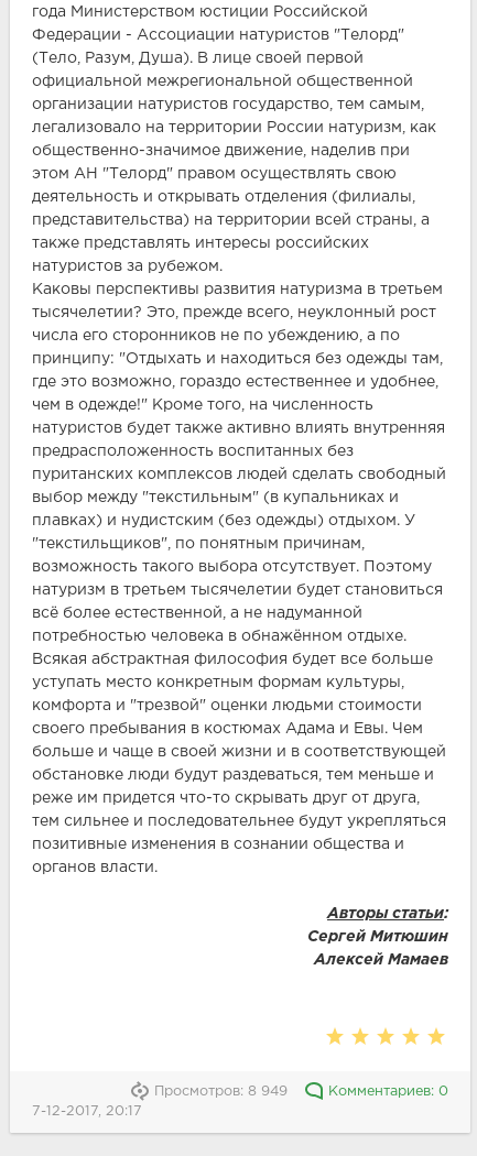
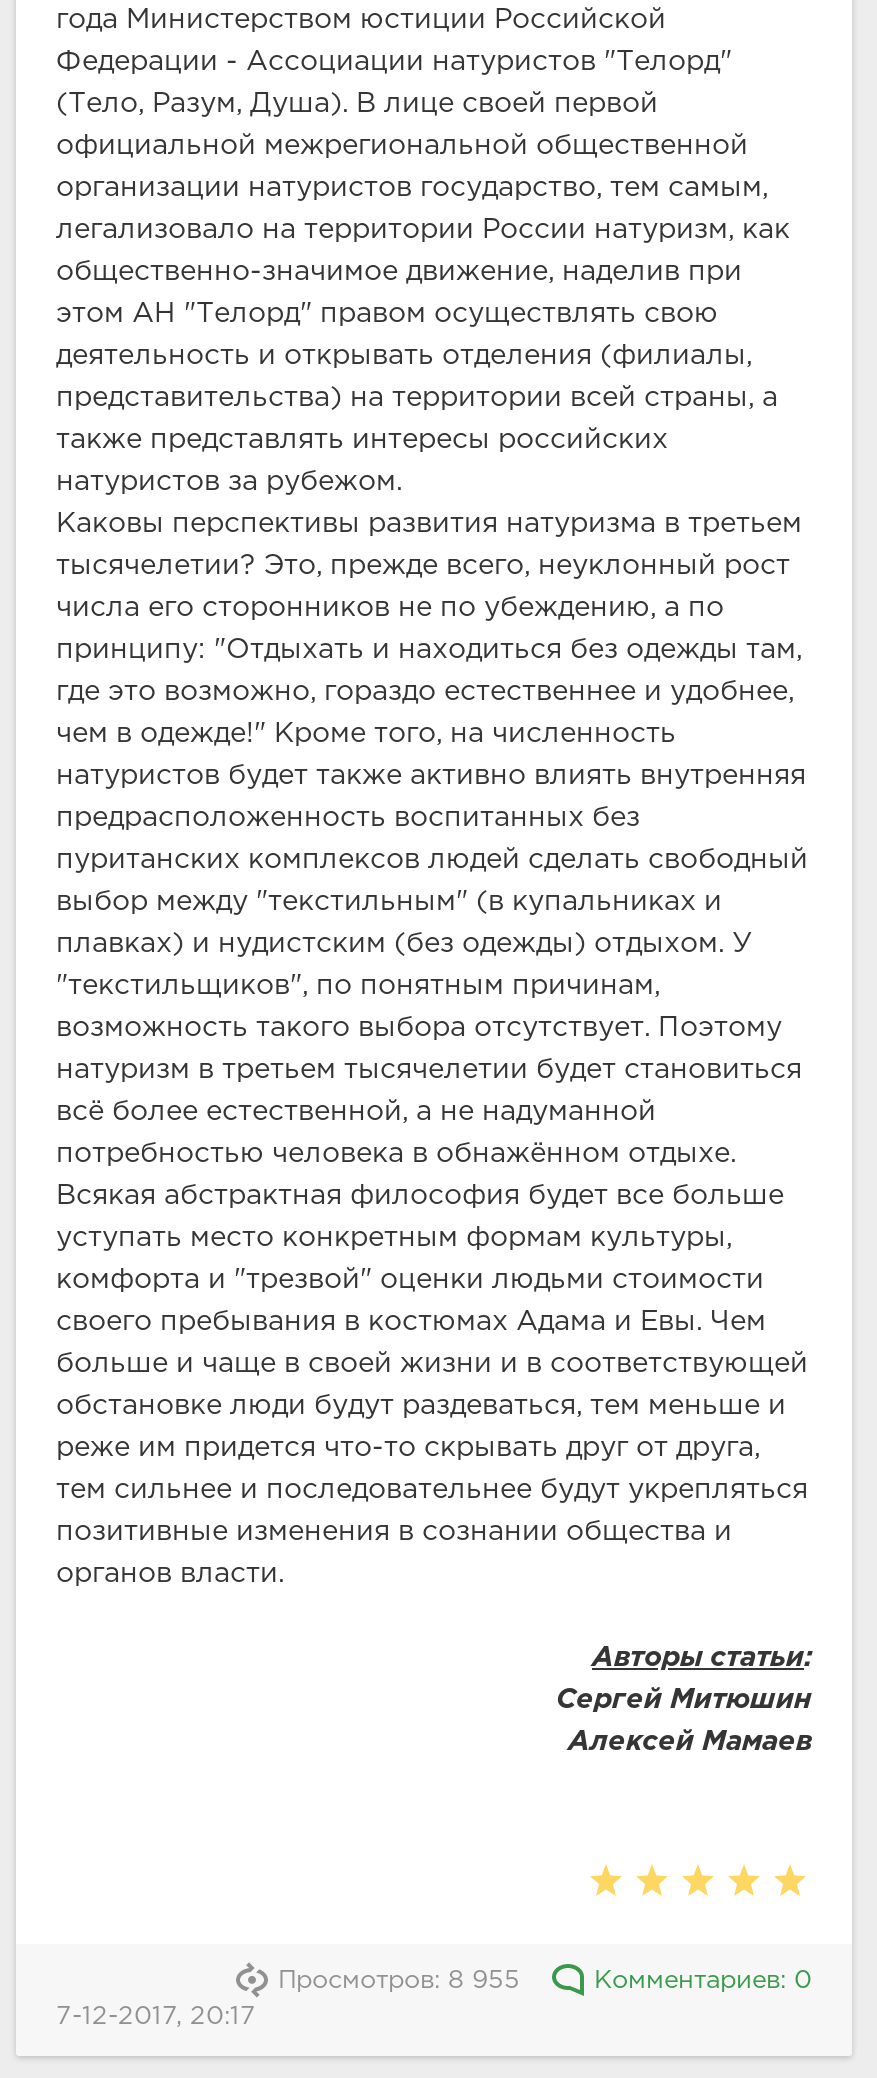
[154,1086,288,1098] Просмотров: 8 949 -> [278,1971,520,1993] Просмотров: 8 955

